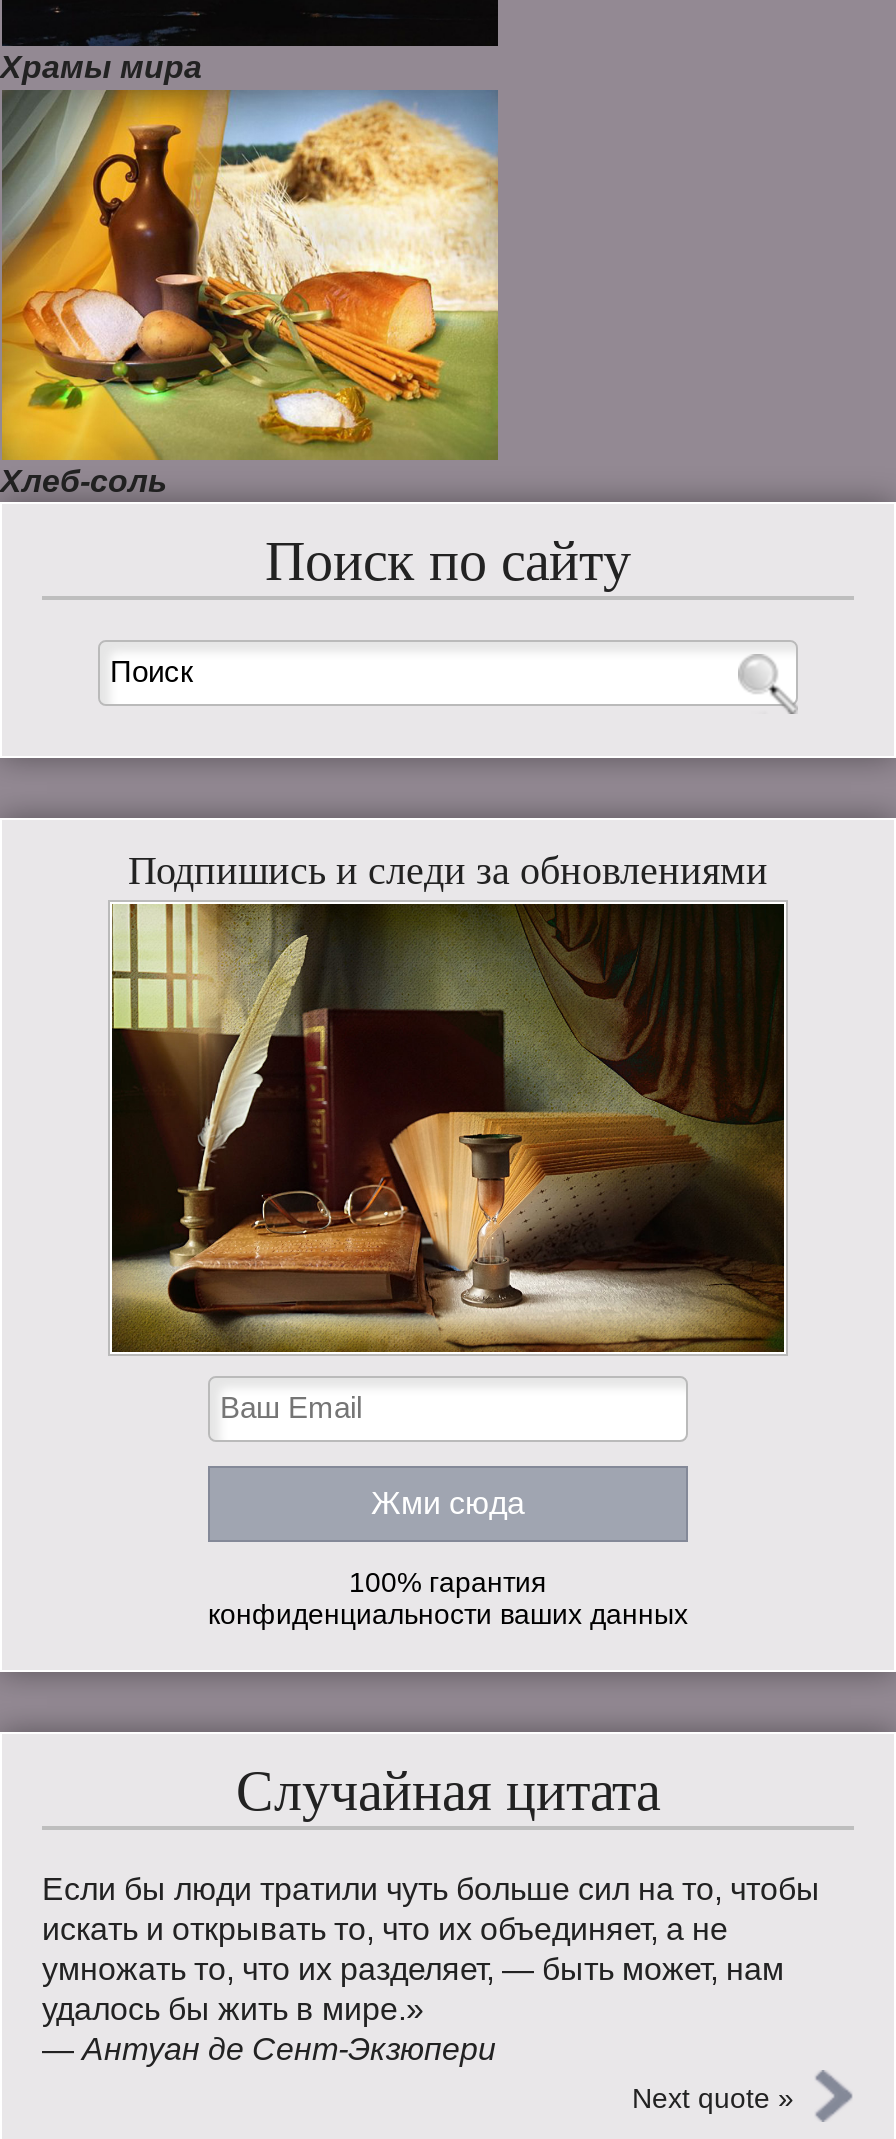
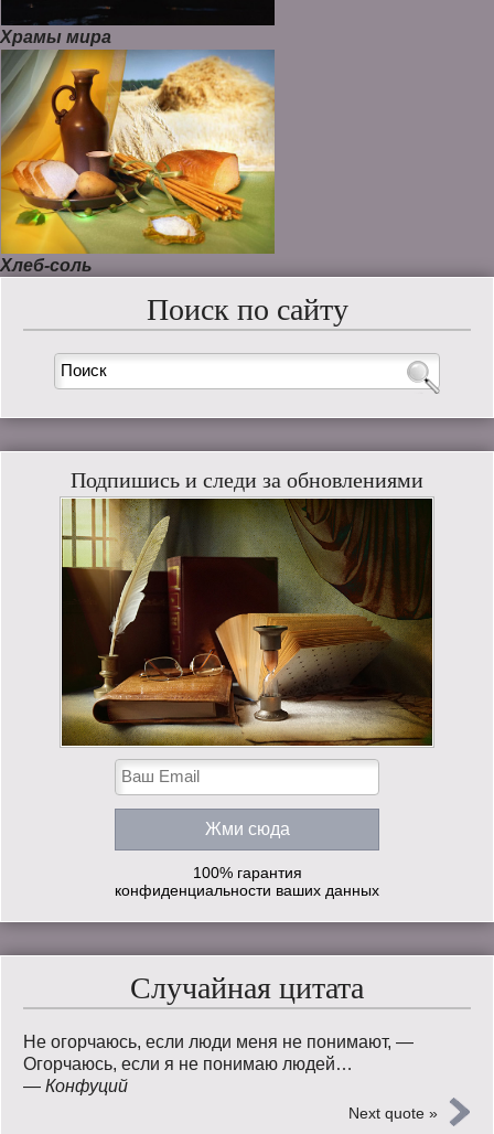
[42,1871,820,2065] Если бы люди тратили чуть больше сил на то, чтобы | искать и открывать то, что их объединяет, а не | умножать то, что их разделяет, — быть может, нам | удалось бы жить в мире.» | — Антуан де Сент-Экзюпери -> [23,1032,414,1095] Не огорчаюсь, если люди меня не понимают, — | Огорчаюсь, если я не понимаю людей… | — Конфуций

